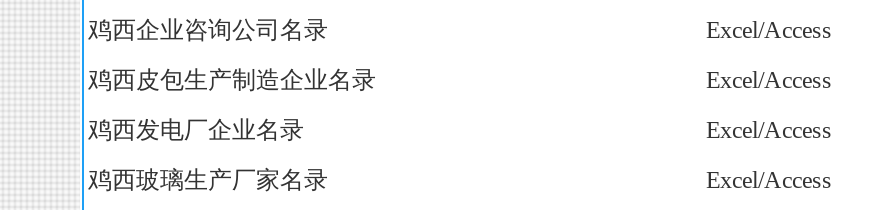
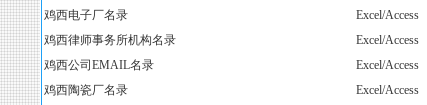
[88,16,328,44] 鸡西企业咨询公司名录 -> [44,8,128,22] 鸡西电子厂名录
[88,66,376,94] 鸡西皮包生产制造企业名录 -> [44,33,176,47] 鸡西律师事务所机构名录
[88,116,304,144] 鸡西发电厂企业名录 -> [44,58,154,72] 鸡西公司EMAIL名录
[88,166,328,194] 鸡西玻璃生产厂家名录 -> [44,83,128,97] 鸡西陶瓷厂名录

